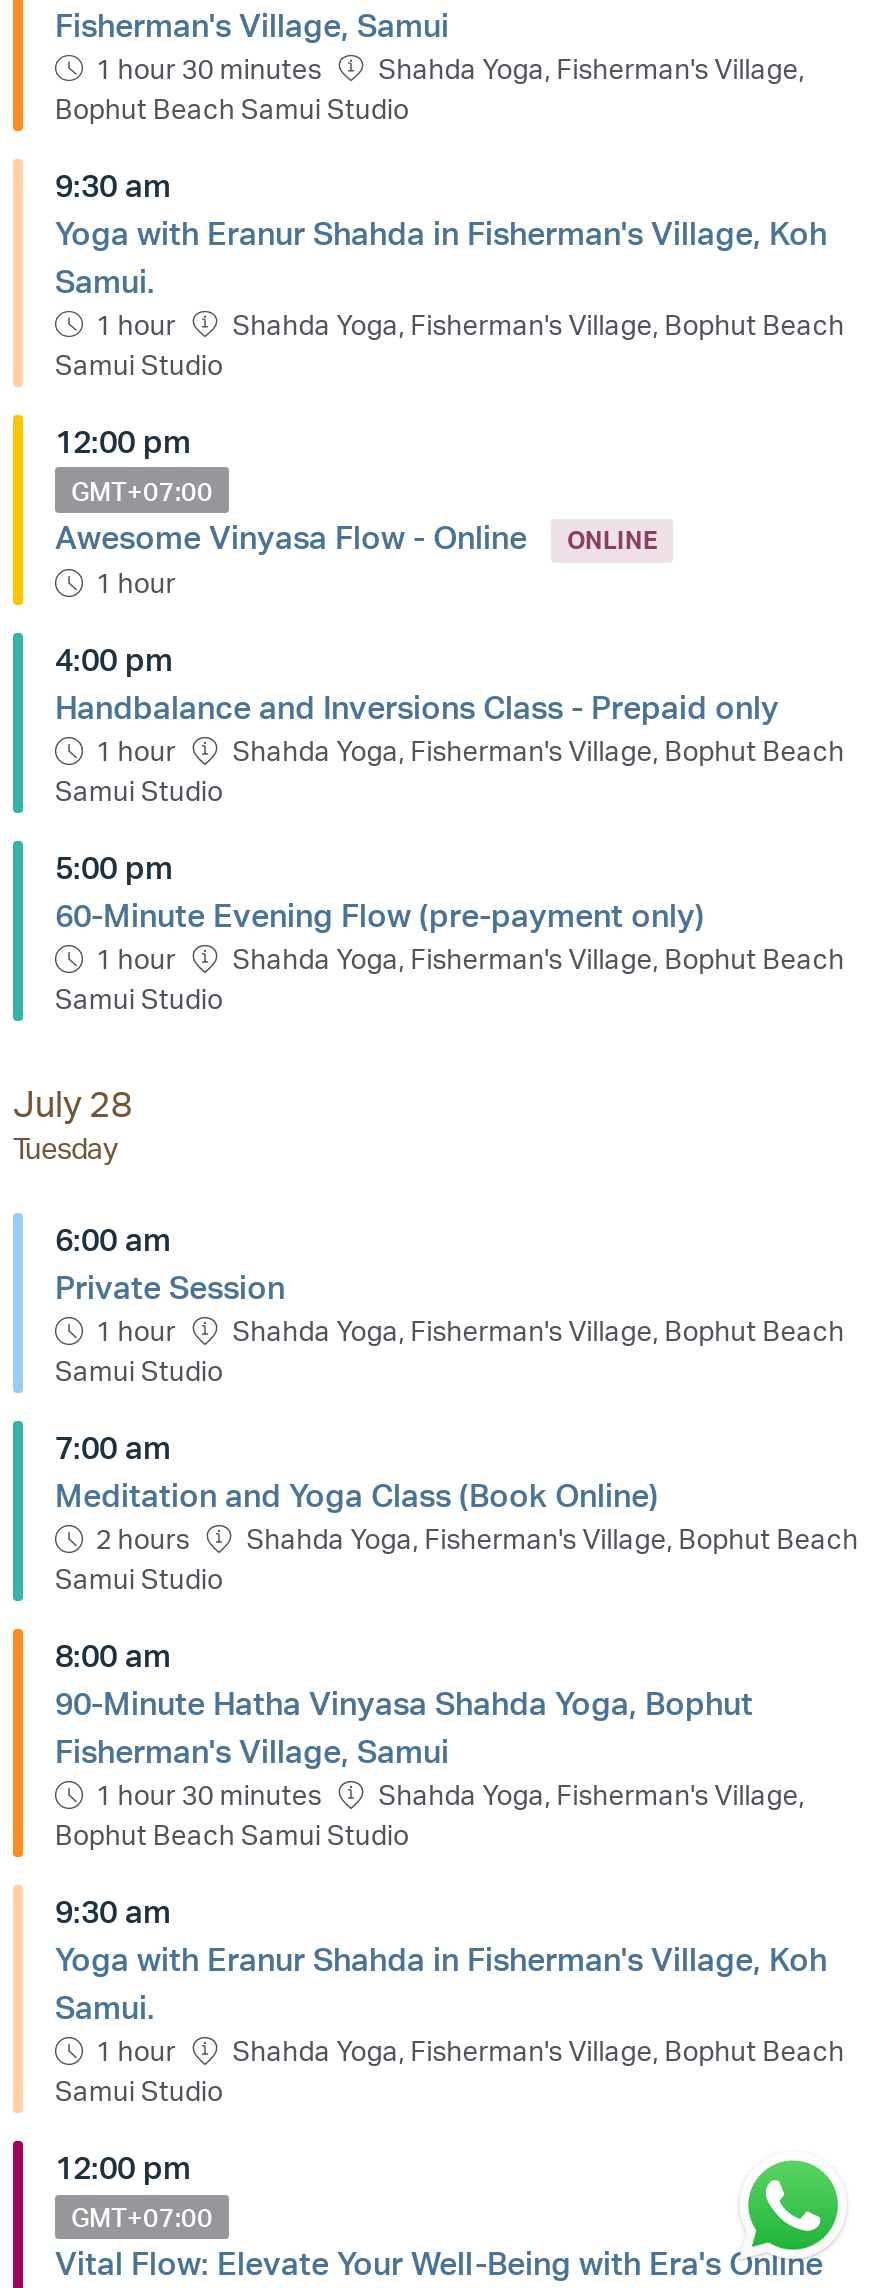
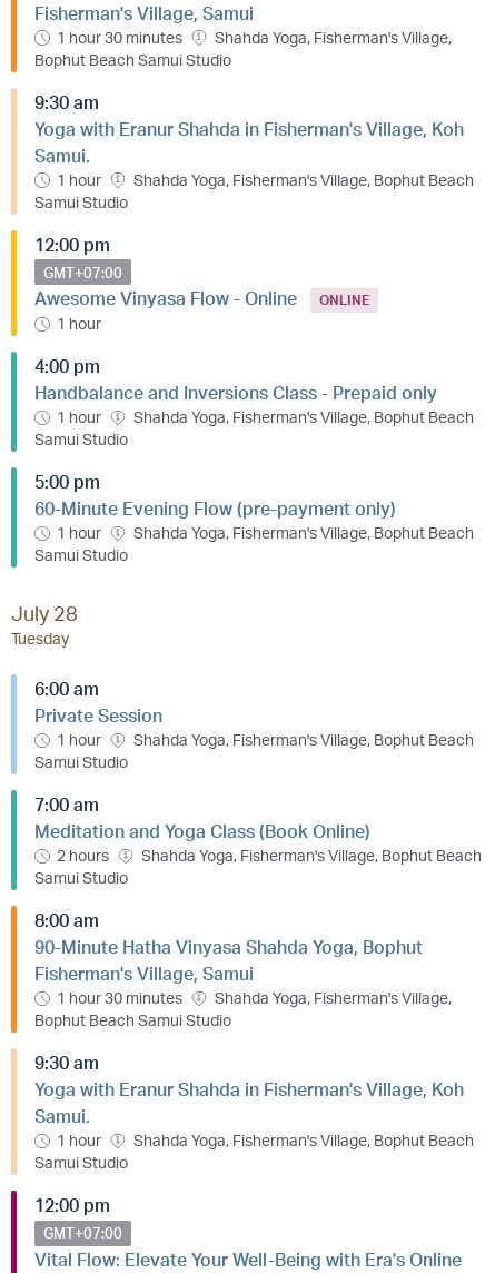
[745,2158,841,2238] [image] -> none

